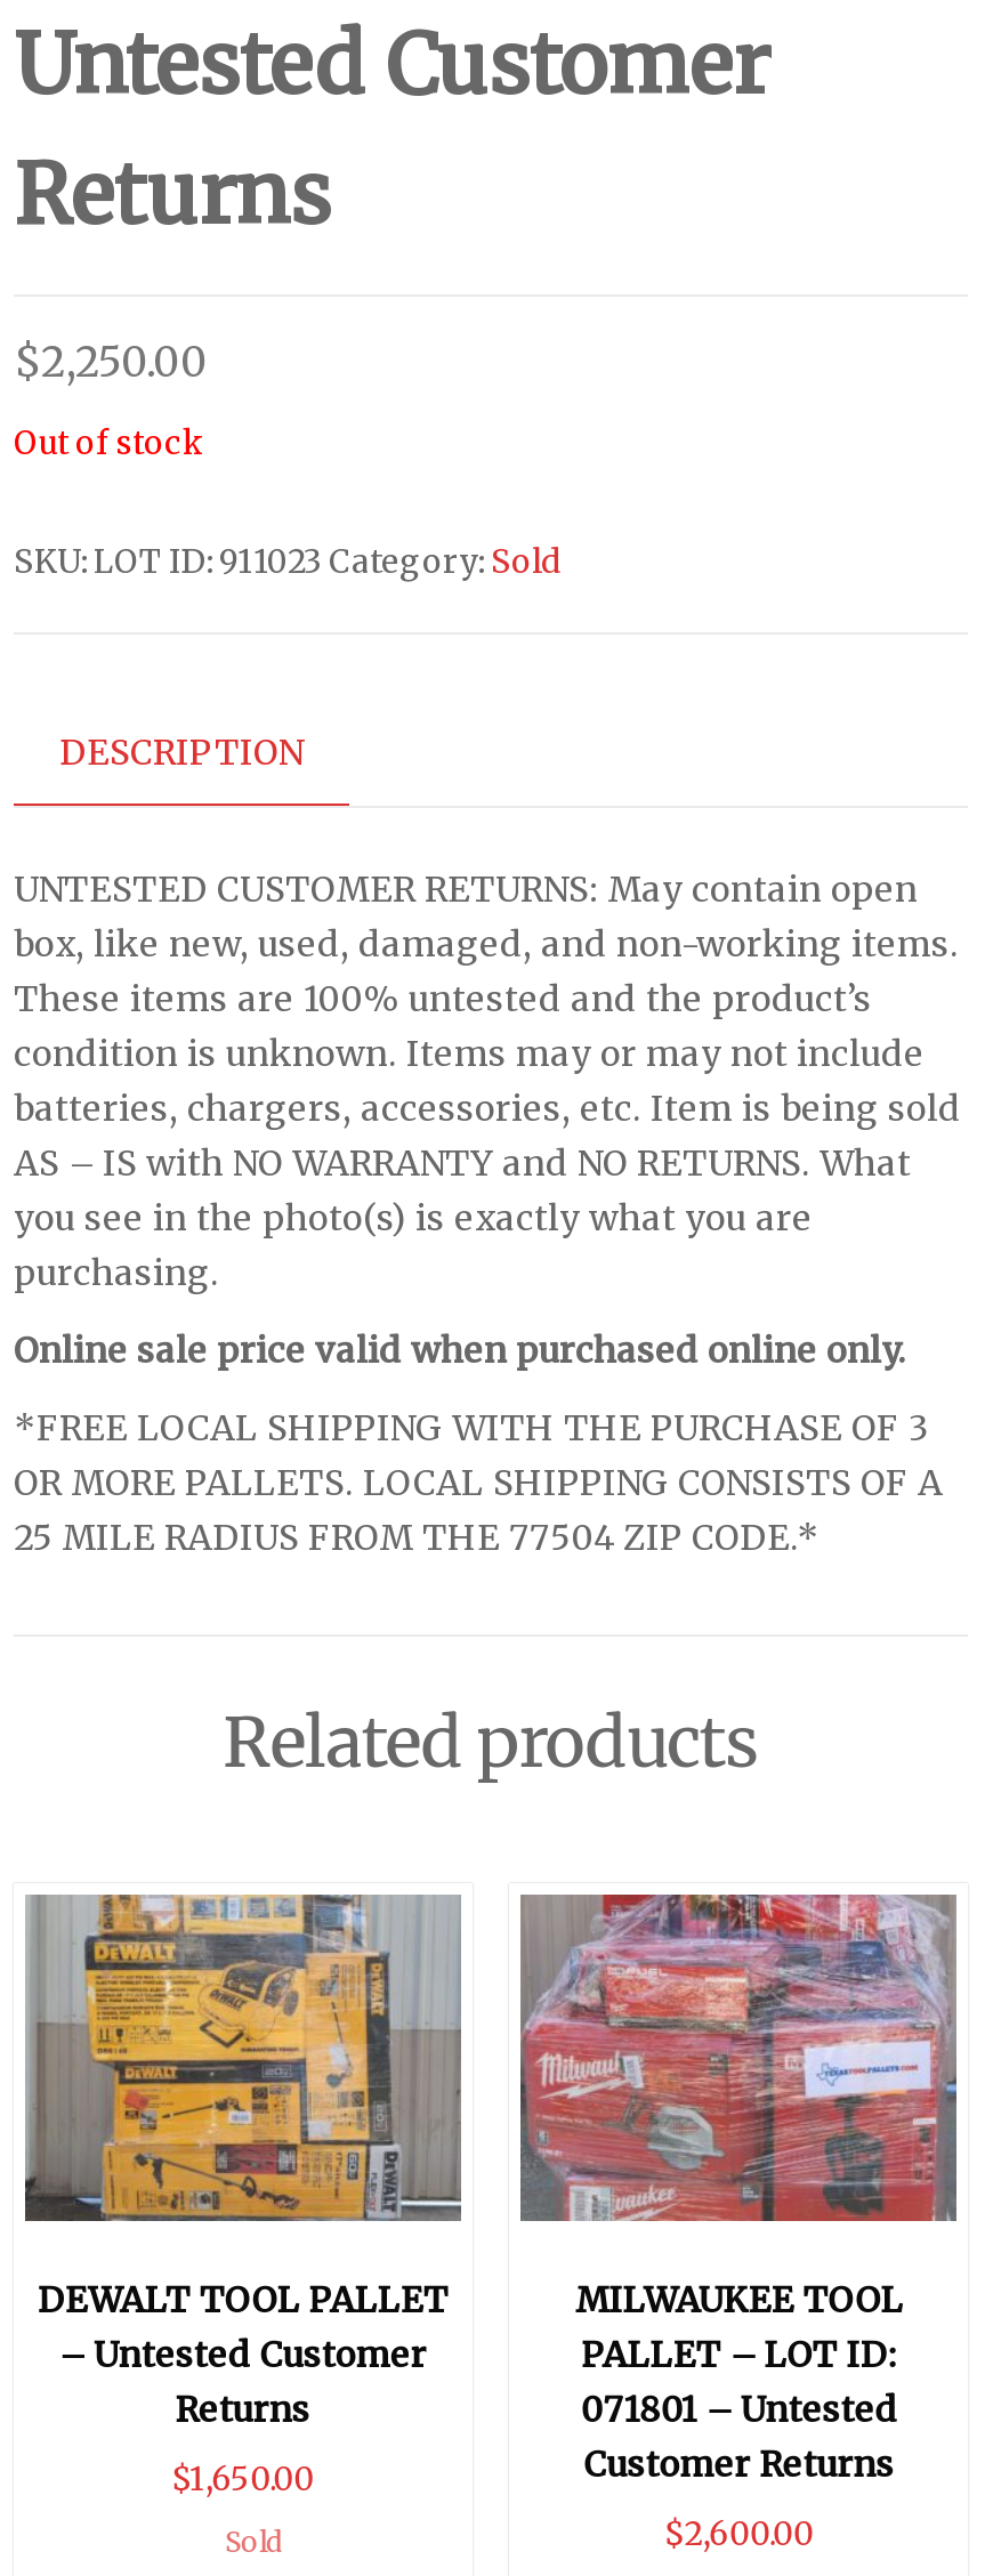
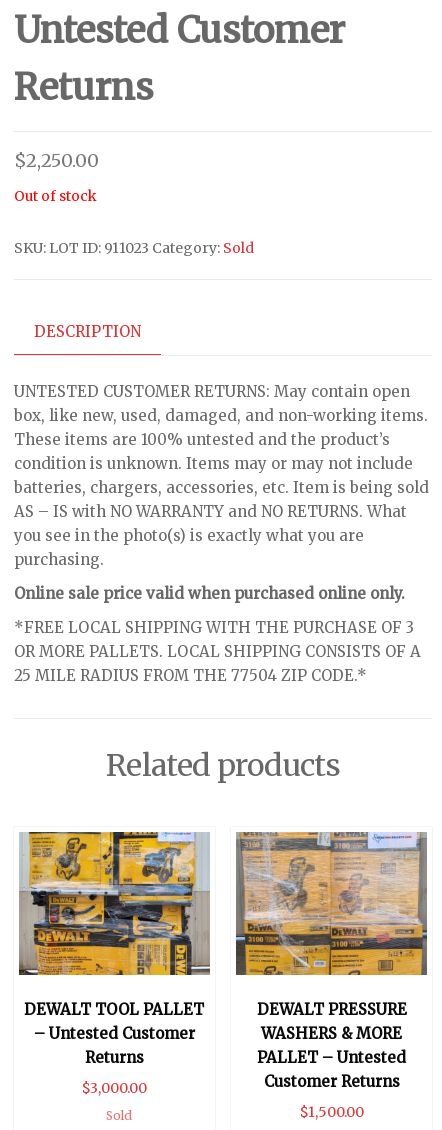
[23,1891,459,2224] [image] -> [18,831,210,976] [image]
[520,1891,956,2431] [image] | MILWAUKEE TOOL | PALLET – LOT ID: | 071801 – Untested -> [236,831,427,1066] [image] | DEWALT PRESSURE | WASHERS & MORE | PALLET – Untested
[171,2460,315,2501] $1,650.00 -> [82,1079,147,1097] $3,000.00
[664,2514,814,2555] $2,600.00 -> [300,1103,364,1121] $1,500.00

